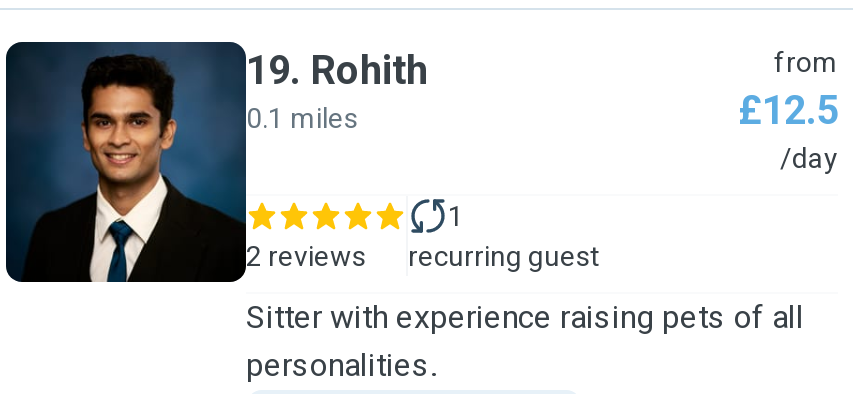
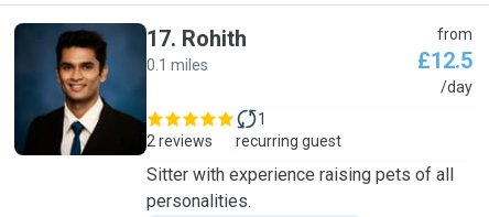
[246,46,428,94] 19. Rohith -> [146,25,247,52] 17. Rohith

